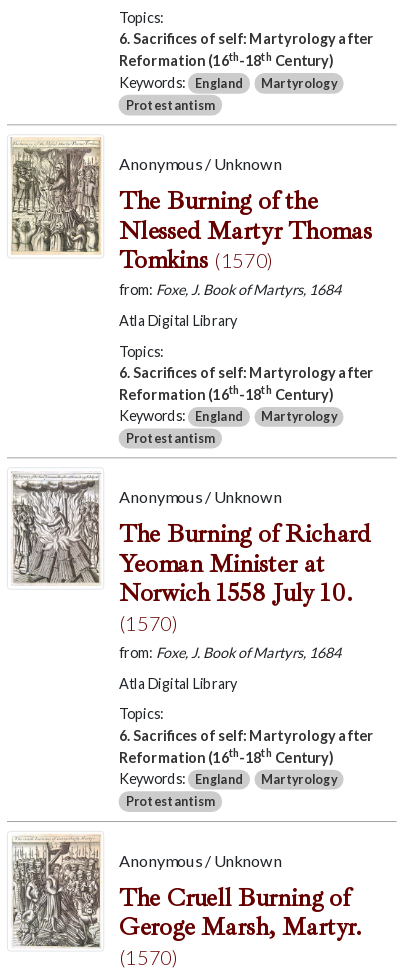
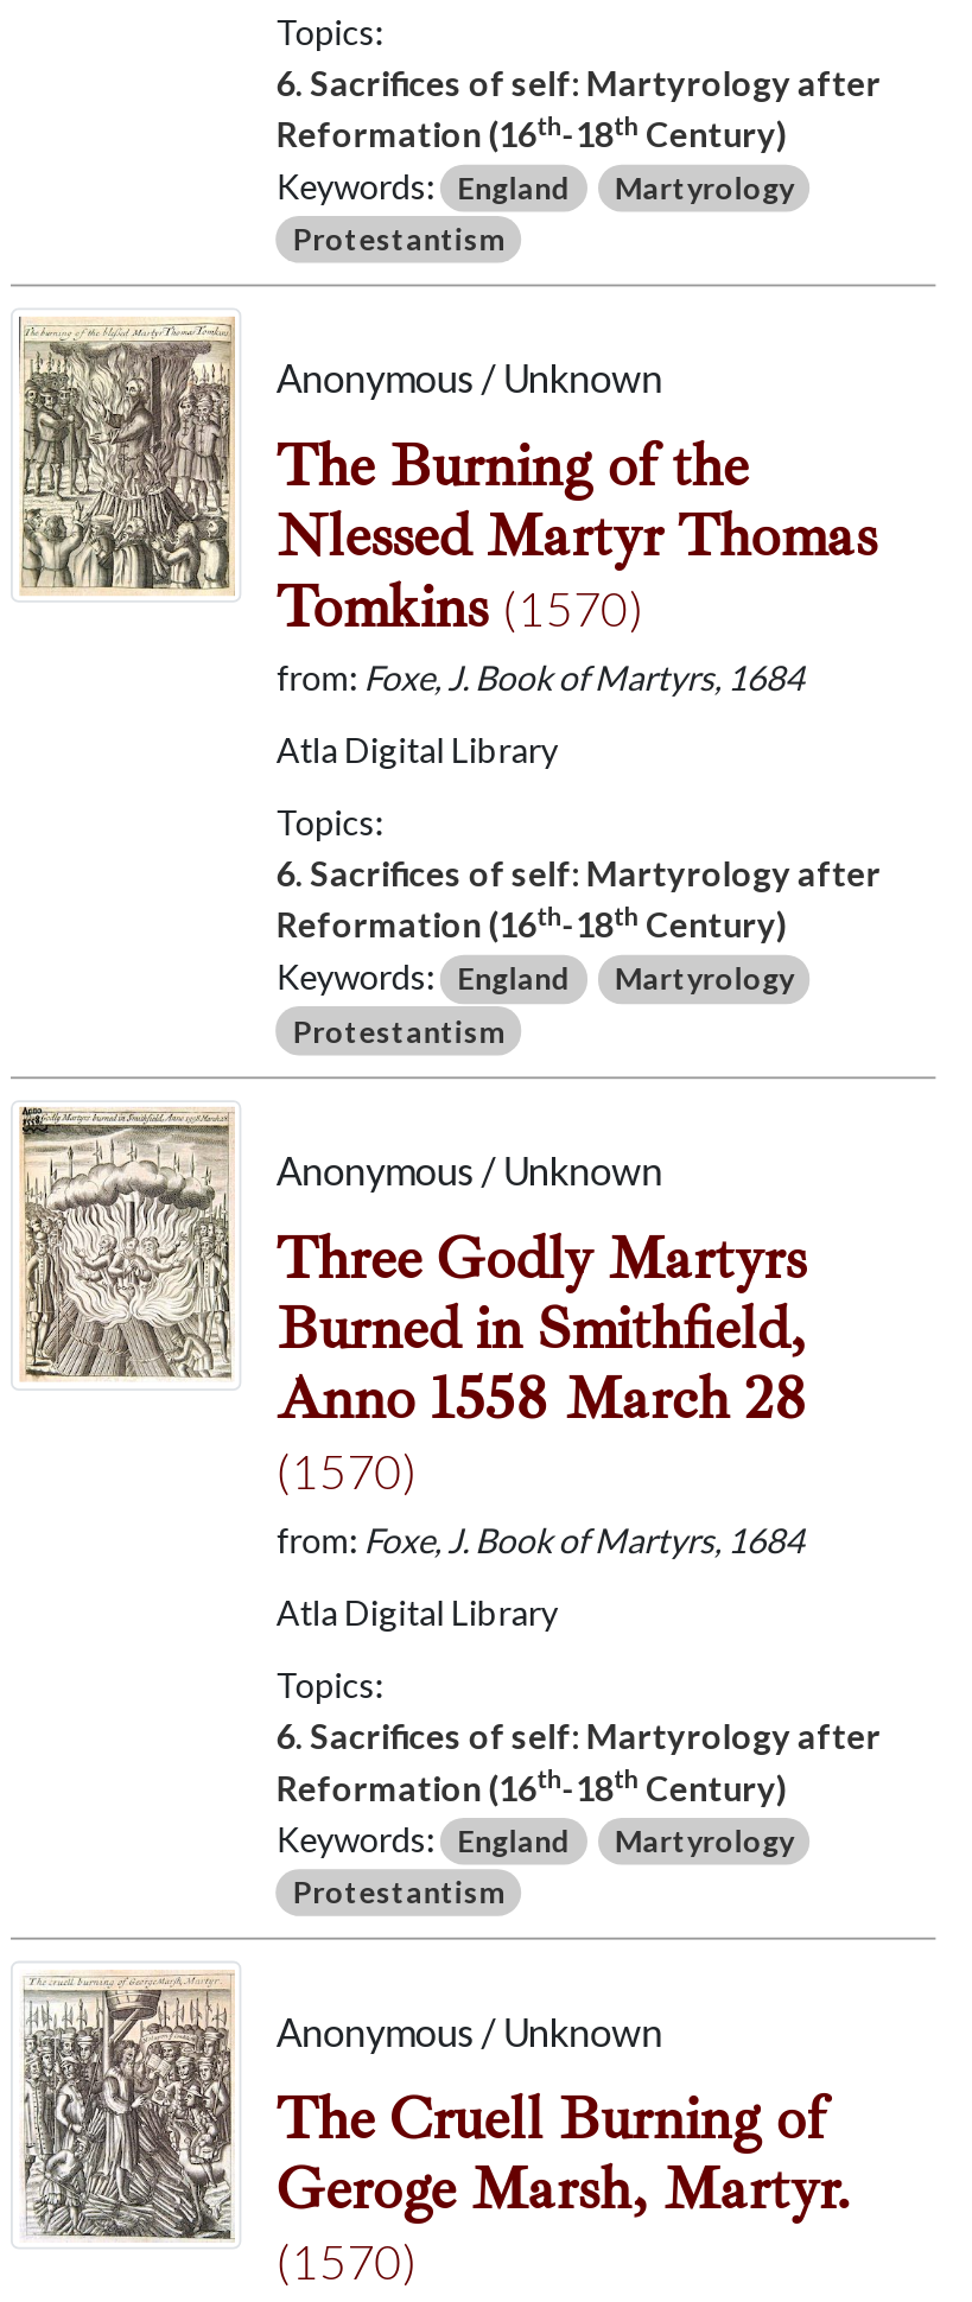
[12,471,370,608] [image] | The Burning of Richard | Yeoman Minister at | Norwich 1558 July 10. -> [20,1106,807,1435] [image] | Three Godly Martyrs | Burned in Smithfield, | Anno 1558 March 28

